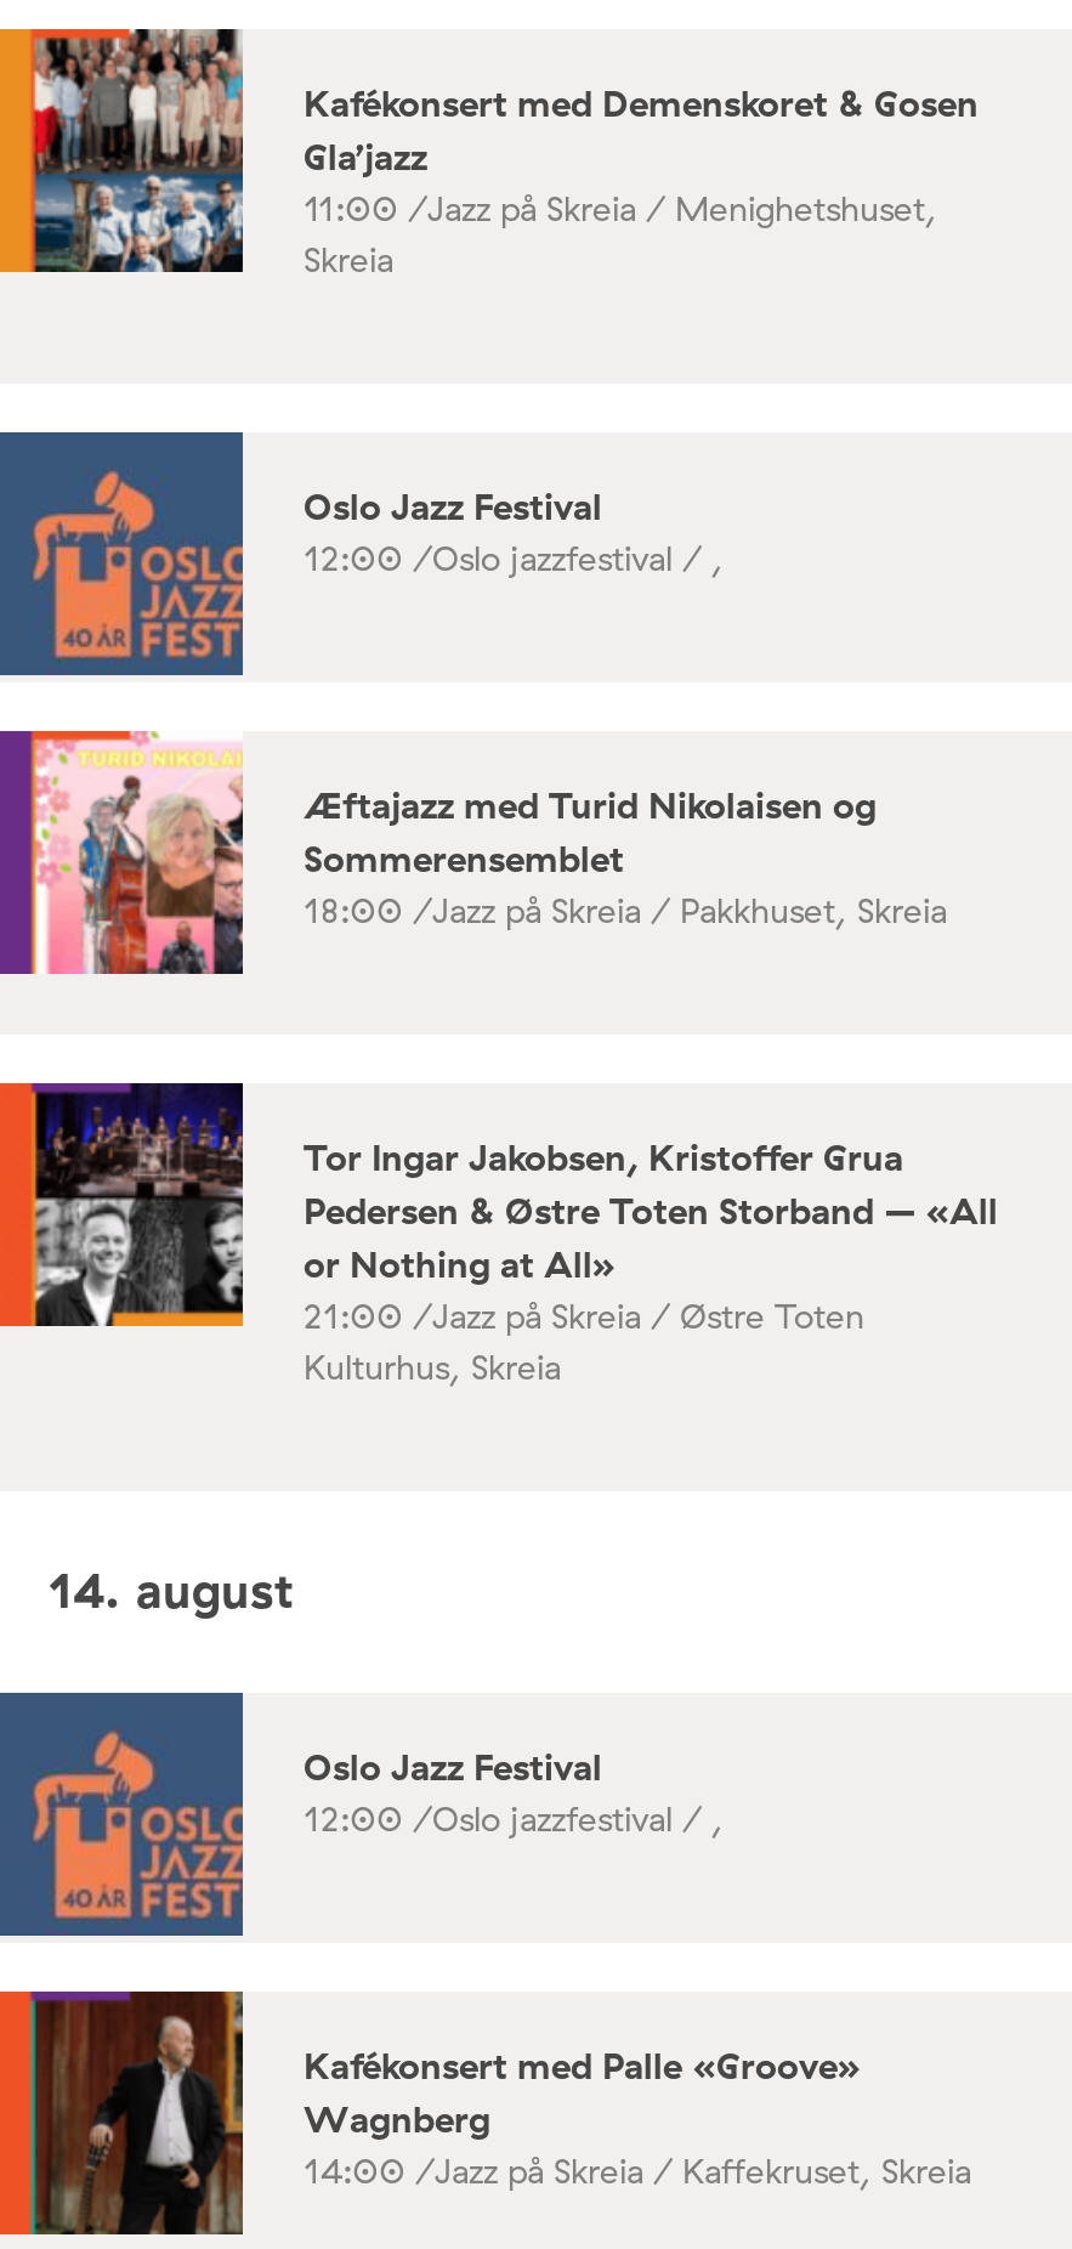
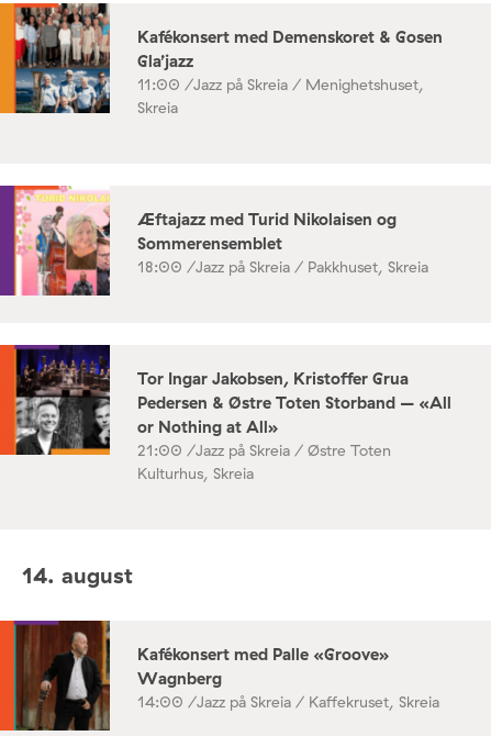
[7,430,724,678] [image] | Oslo Jazz Festival | 12:00 /Oslo jazzfestival / , -> none
[7,1690,724,1938] [image] | Oslo Jazz Festival | 12:00 /Oslo jazzfestival / , -> none

